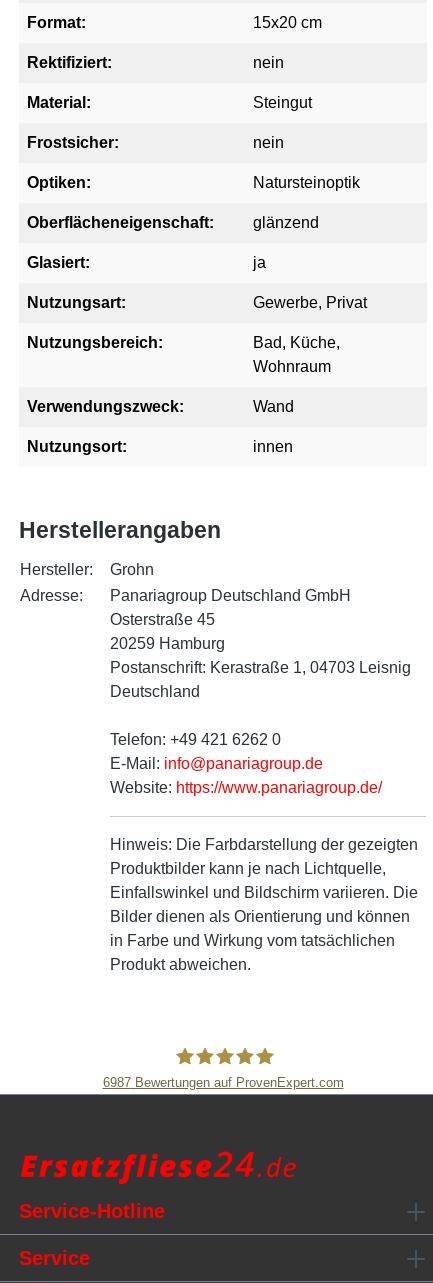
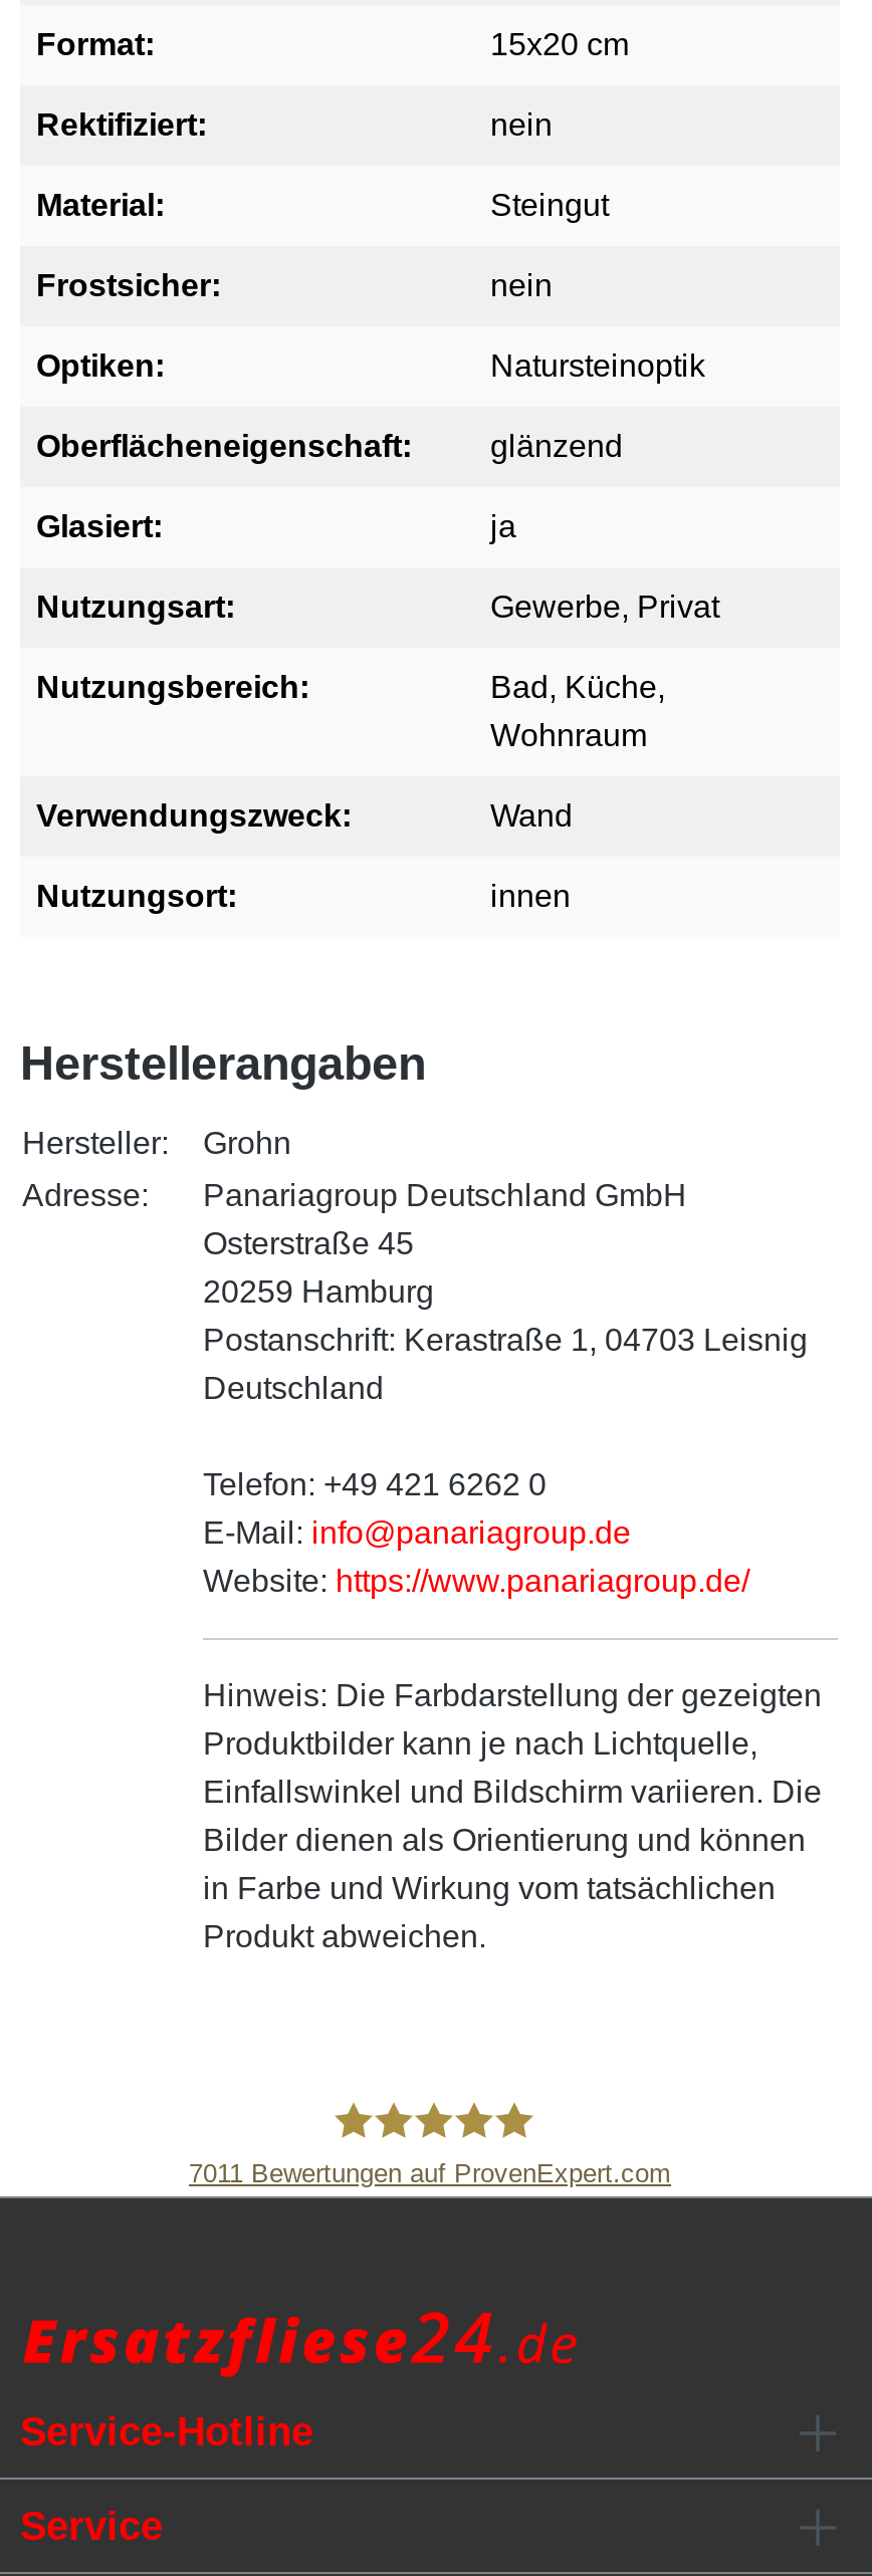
[102,1075,343,1090] 6987 Bewertungen auf ProvenExpert.com -> [189,2158,671,2188] 7011 Bewertungen auf ProvenExpert.com

